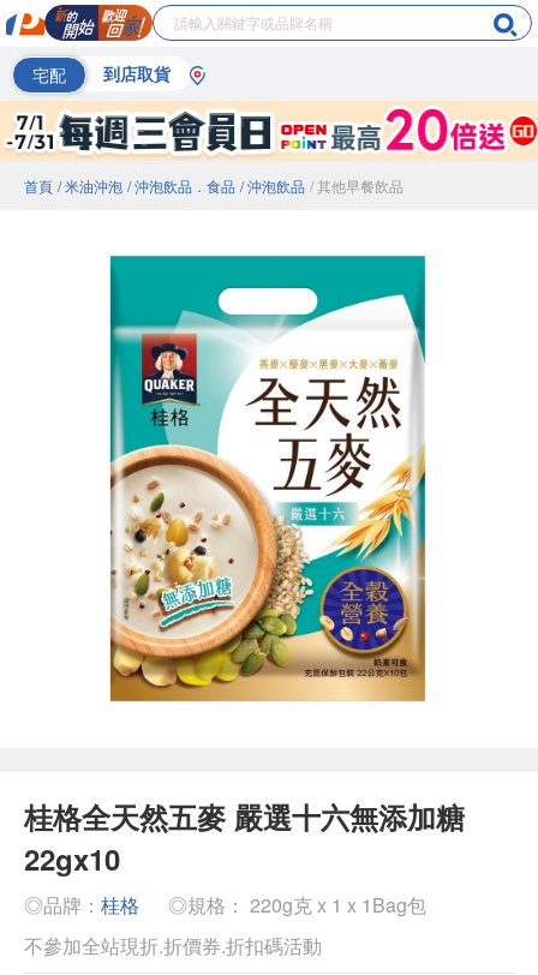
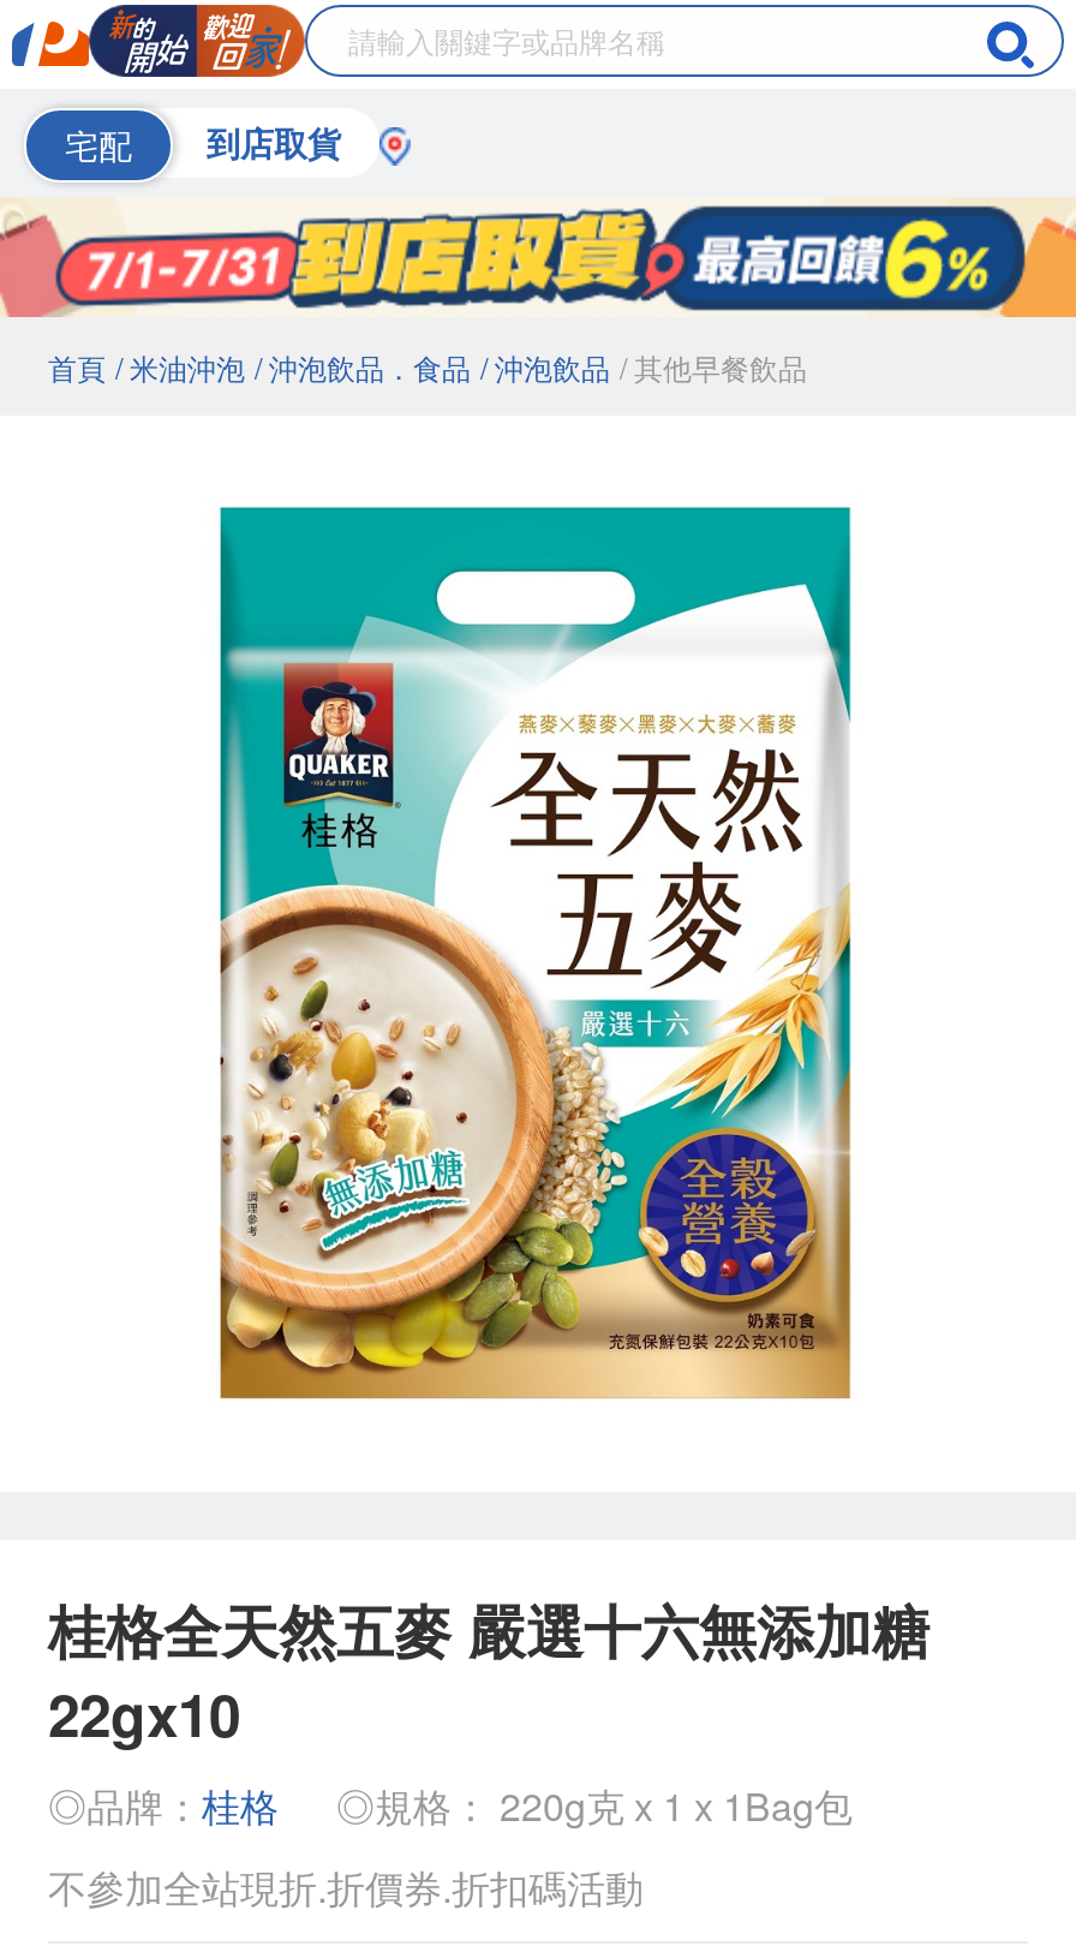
[4,102,534,160] [image] -> [7,202,1069,317] [image]

